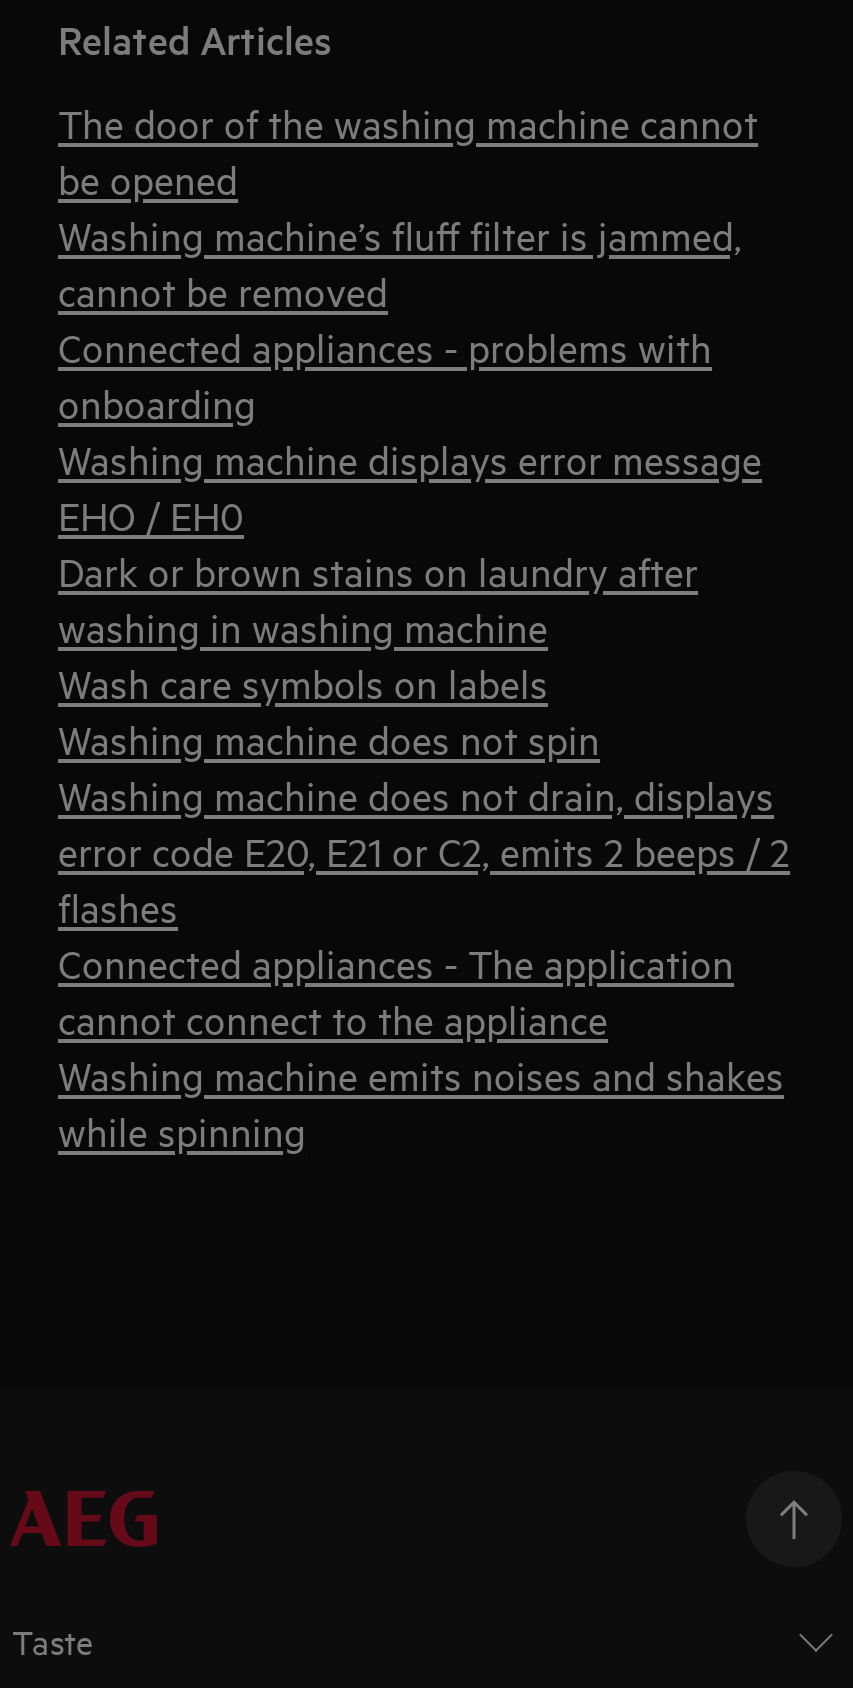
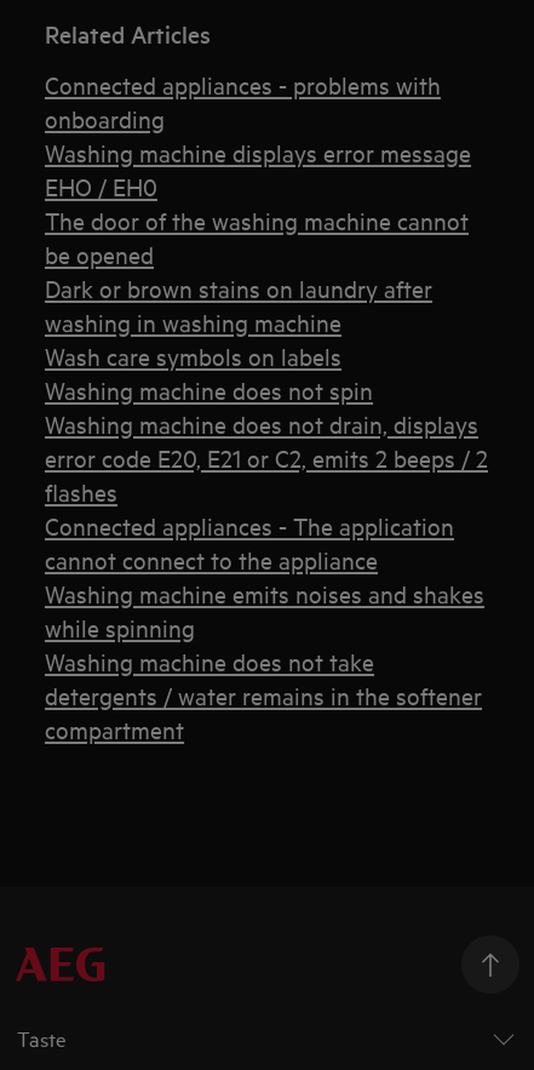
moved [58,98,758,204] -> [45,205,469,269]: The door of the washing machine cannot | be opened
[58,210,742,316] Washing machine’s fluff filter is jammed, | cannot be removed -> none
moved [58,322,762,484] -> [45,70,471,168]: Connected appliances - problems with | onboarding | Washing machine displays error message
moved [58,546,790,1156] -> [45,273,488,643]: Dark or brown stains on laundry after | washing in washing machine | Wash care symbols on labels | ... | Washing machine emits noises and shakes | while spinning
none -> [45,646,482,745] Washing machine does not take | detergents / water remains in the softener | compartment

